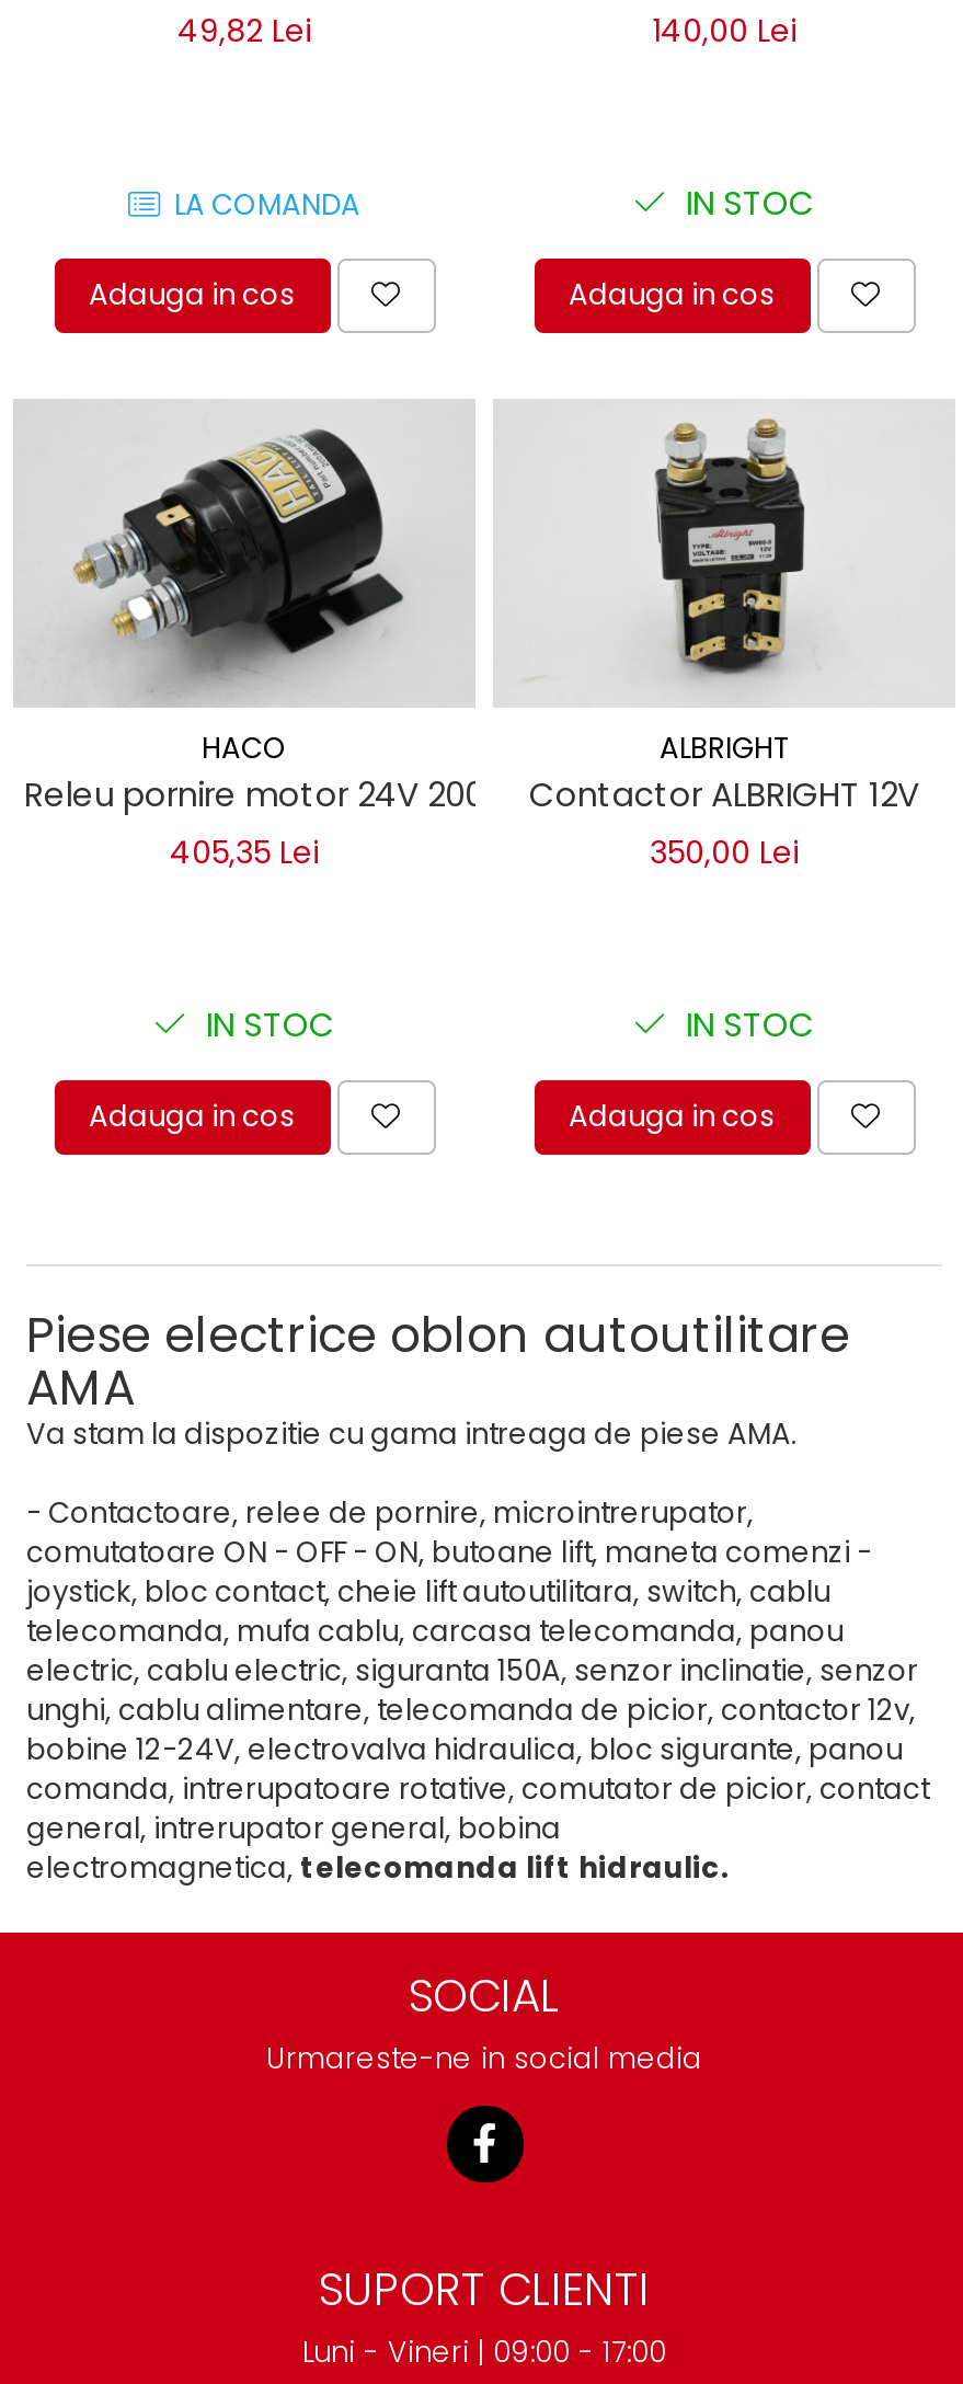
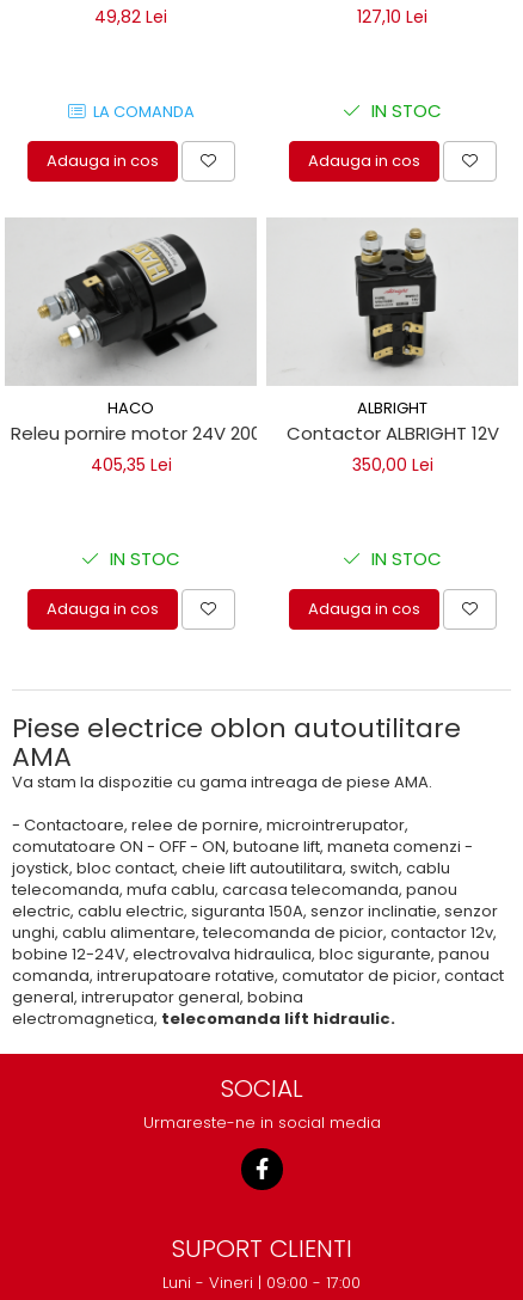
[652,10,796,53] 140,00 Lei -> [357,5,427,29] 127,10 Lei

